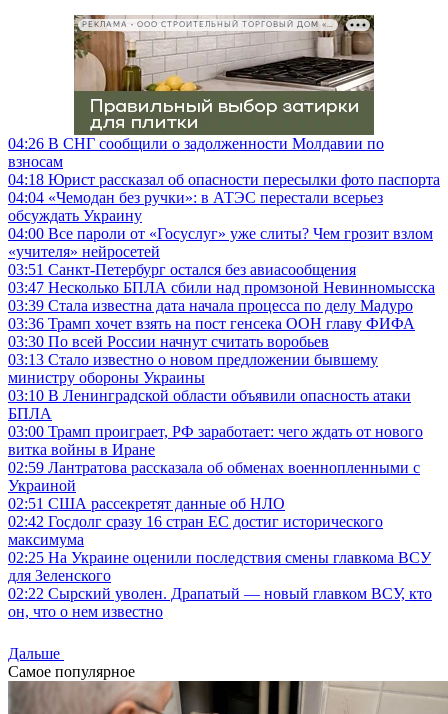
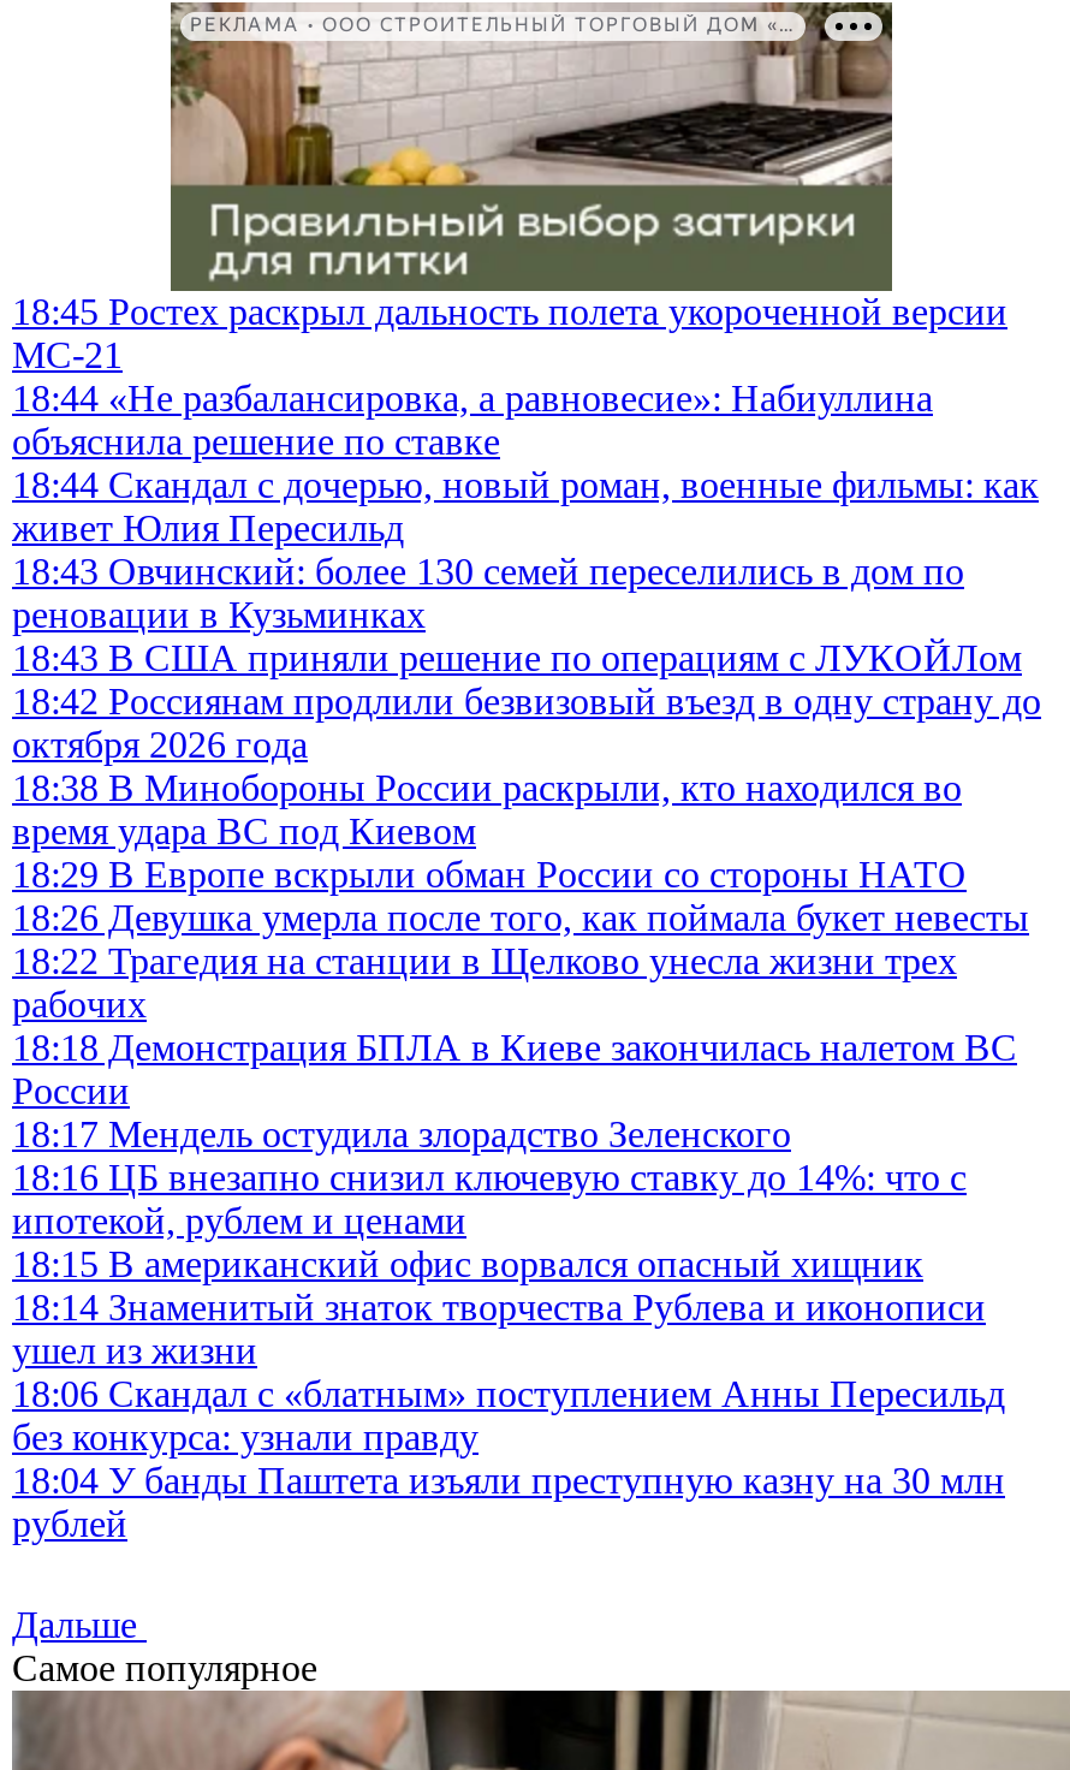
[8,135,440,620] 04:26 В СНГ сообщили о задолженности Молдавии по | взносам | 04:18 Юрист рассказал об опасности пересылки фото паспорта | 04:04 «Чемодан без ручки»: в АТЭС перестали всерьез | обсуждать Украину | 04:00 Все пароли от «Госуслуг» уже слиты? Чем грозит взлом | «учителя» нейросетей | 03:51 Санкт-Петербург остался без авиасообщения | 03:47 Несколько БПЛА сбили над промзоной Невинномысска | 03:39 Стала известна дата начала процесса по делу Мадуро | 03:36 Трамп хочет взять на пост генсека ООН главу ФИФА | 03:30 По всей России начнут считать воробьев | 03:13 Стало известно о новом предложении бывшему | министру обороны Украины | 03:10 В Ленинградской области объявили опасность атаки | БПЛА | 03:00 Трамп проиграет, РФ заработает: чего ждать от нового | витка войны в Иране | 02:59 Лантратова рассказала об обменах военнопленными с | Украиной | 02:51 США рассекретят данные об НЛО | 02:42 Госдолг сразу 16 стран ЕС достиг исторического | максимума | 02:25 На Украине оценили последствия смены главкома ВСУ | для Зеленского | 02:22 Сырский уволен. Драпатый — новый главком ВСУ, кто | он, что о нем известно -> [12,291,1041,1544] 18:45 Ростех раскрыл дальность полета укороченной версии | МС-21 | 18:44 «Не разбалансировка, а равновесие»: Набиуллина | объяснила решение по ставке | 18:44 Скандал с дочерью, новый роман, военные фильмы: как | живет Юлия Пересильд | 18:43 Овчинский: более 130 семей переселились в дом по | реновации в Кузьминках | 18:43 В США приняли решение по операциям с ЛУКОЙЛом | 18:42 Россиянам продлили безвизовый въезд в одну страну до | октября 2026 года | 18:38В Минобороны России раскрыли, кто находился во | время удара ВС под Киевом | 18:29 В Европе вскрыли обман России со стороны НАТО | 18:26 Девушка умерла после того, как поймала букет невесты | 18:22 Трагедия на станции в Щелково унесла жизни трех | рабочих | 18:18 Демонстрация БПЛА в Киеве закончилась налетом ВС | России | 18:17 Мендель остудила злорадство Зеленского | 18:16 ЦБ внезапно снизил ключевую ставку до 14%: что с | ипотекой, рублем и ценами | 18:15 В американский офис ворвался опасный хищник | 18:14 Знаменитый знаток творчества Рублева и иконописи | ушел из жизни | 18:06 Скандал с «блатным» поступлением Анны Пересильд | без конкурса: узнали правду | 18:04 У банды Паштета изъяли преступную казну на 30 млн | рублей

